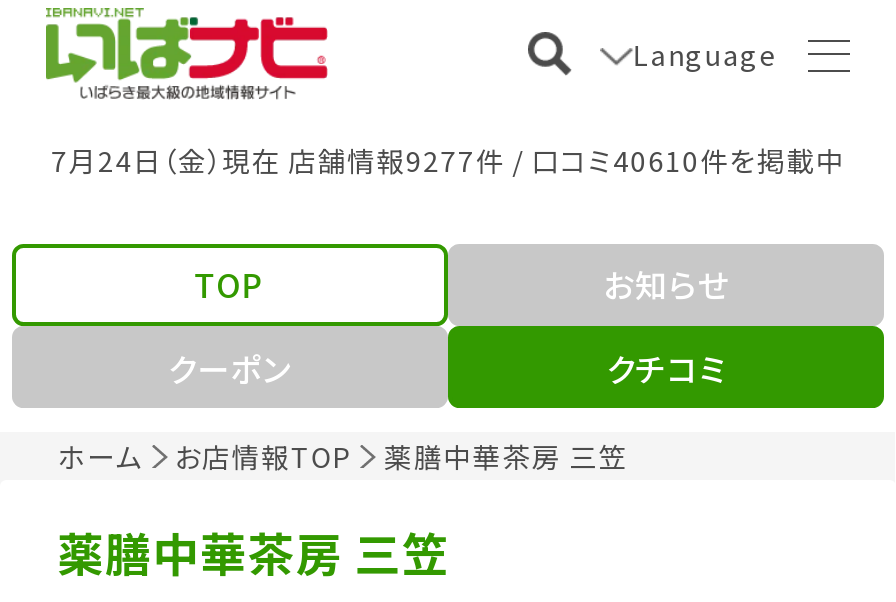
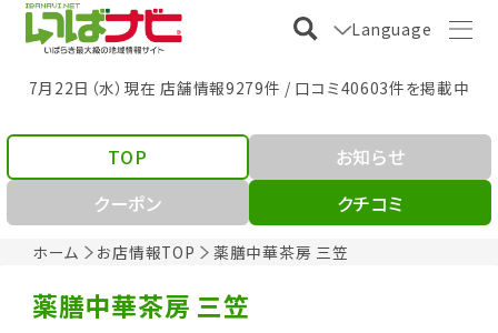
[51,139,845,179] 7月24日（金）現在 店舗情報9277件 / 口コミ40610件を掲載中 -> [28,76,470,98] 7月22日（水）現在 店舗情報9279件 / 口コミ40603件を掲載中

